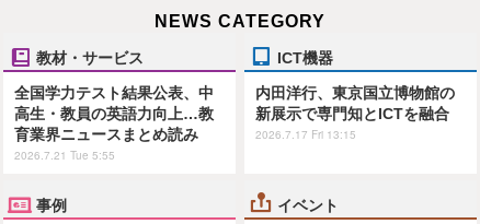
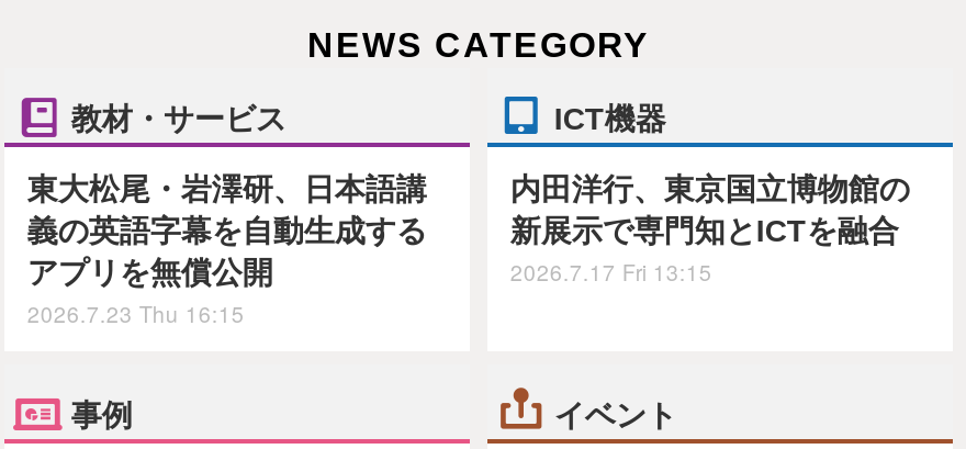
[15,84,214,163] 全国学力テスト結果公表、中 | 高生・教員の英語力向上…教 | 育業界ニュースまとめ読み | 2026.7.21 Tue 5:55 -> [27,171,427,329] 東大松尾・岩澤研、日本語講 | 義の英語字幕を自動生成する | アプリを無償公開 | 2026.7.23 Thu 16:15

